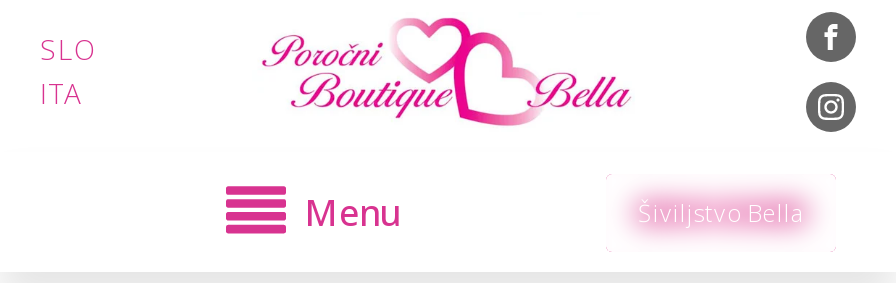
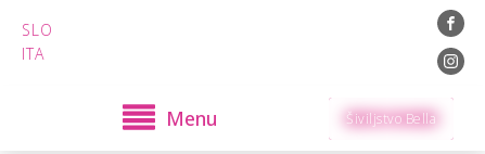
[260,16,632,128] [image] -> none

